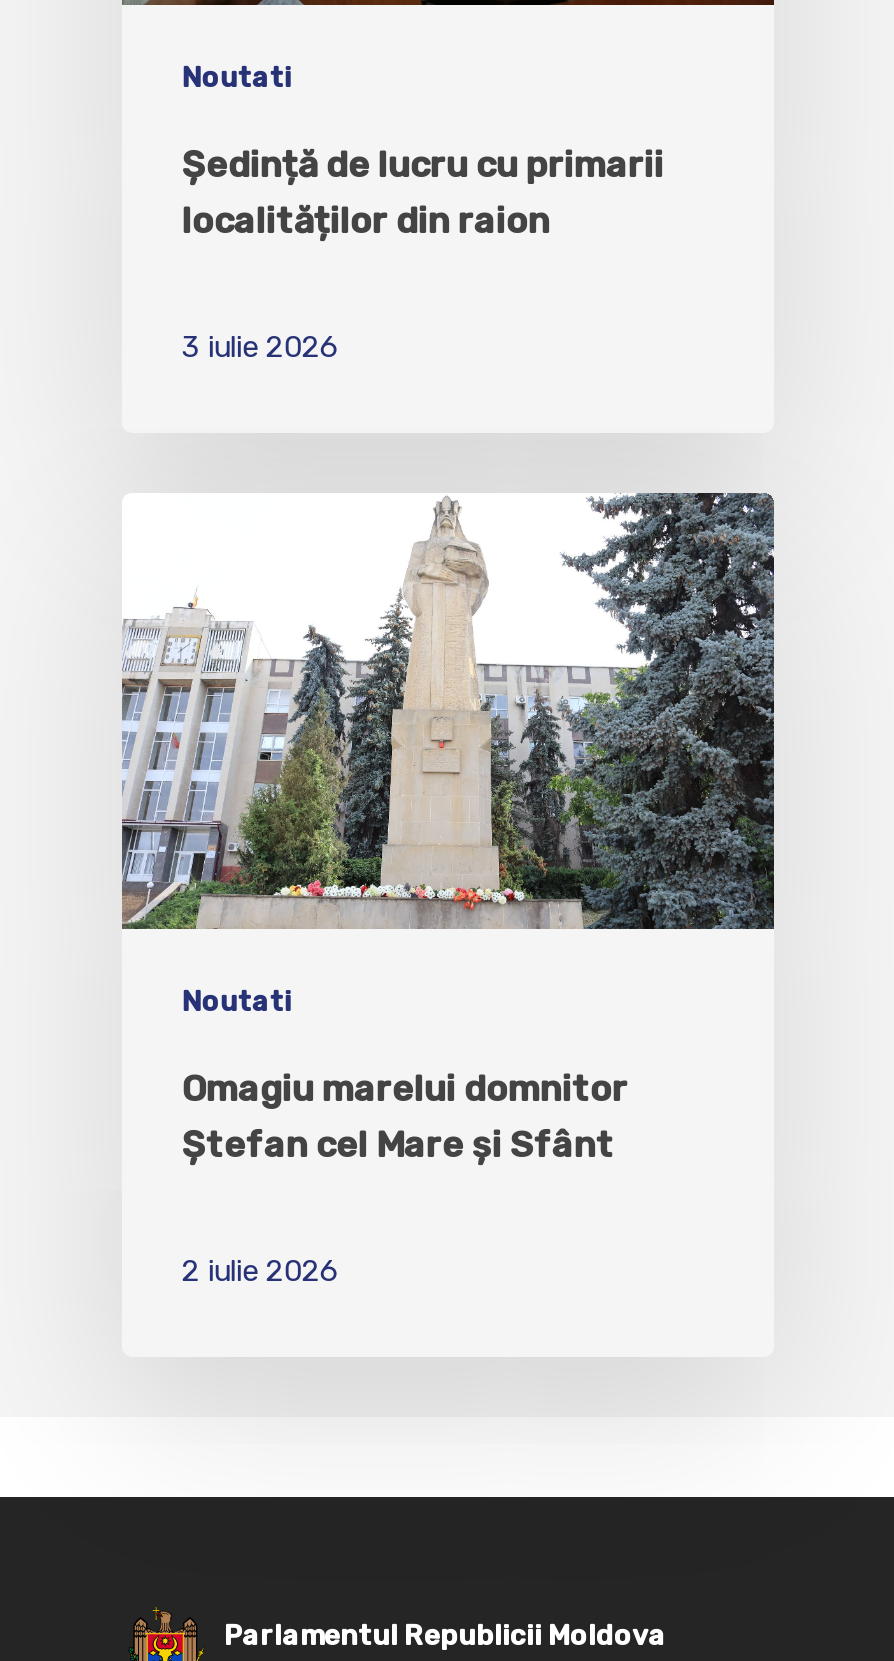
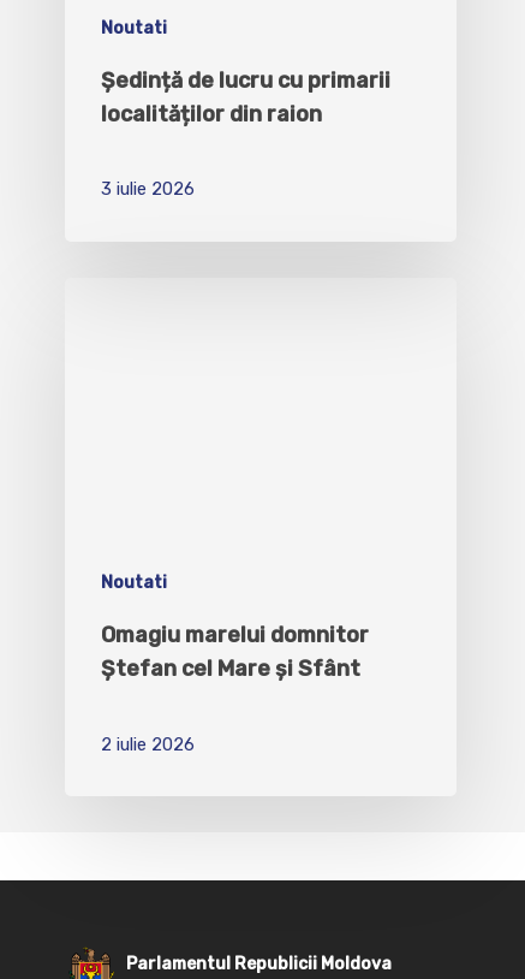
[120,490,776,930] [image] -> none

